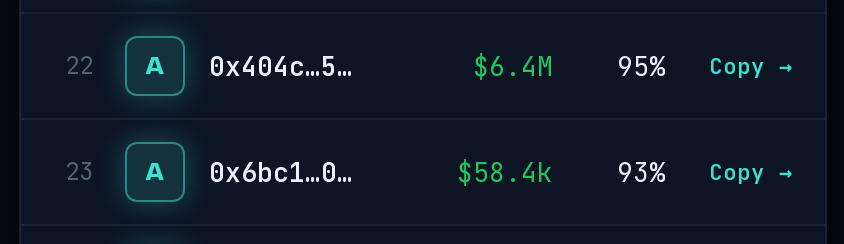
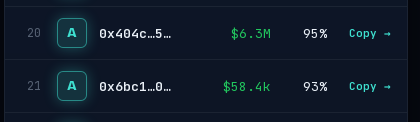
[65,49,165,82] 22 A -> [27,24,77,41] 20 A
[473,49,553,83] $6.4M -> [231,24,271,41] $6.3M
[65,155,165,188] 23 A -> [27,77,77,94] 21 A

